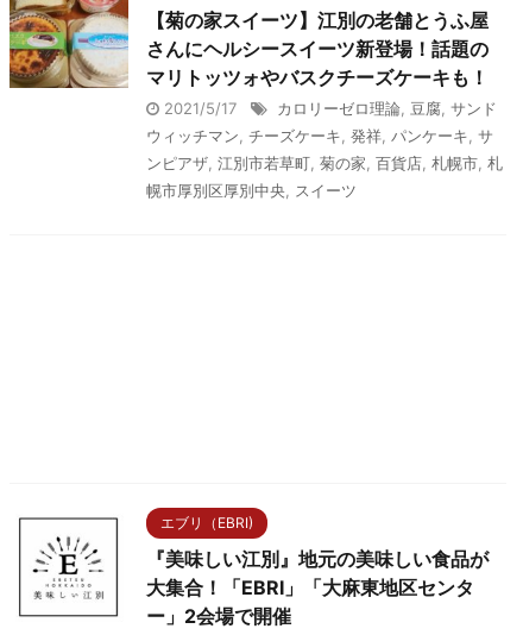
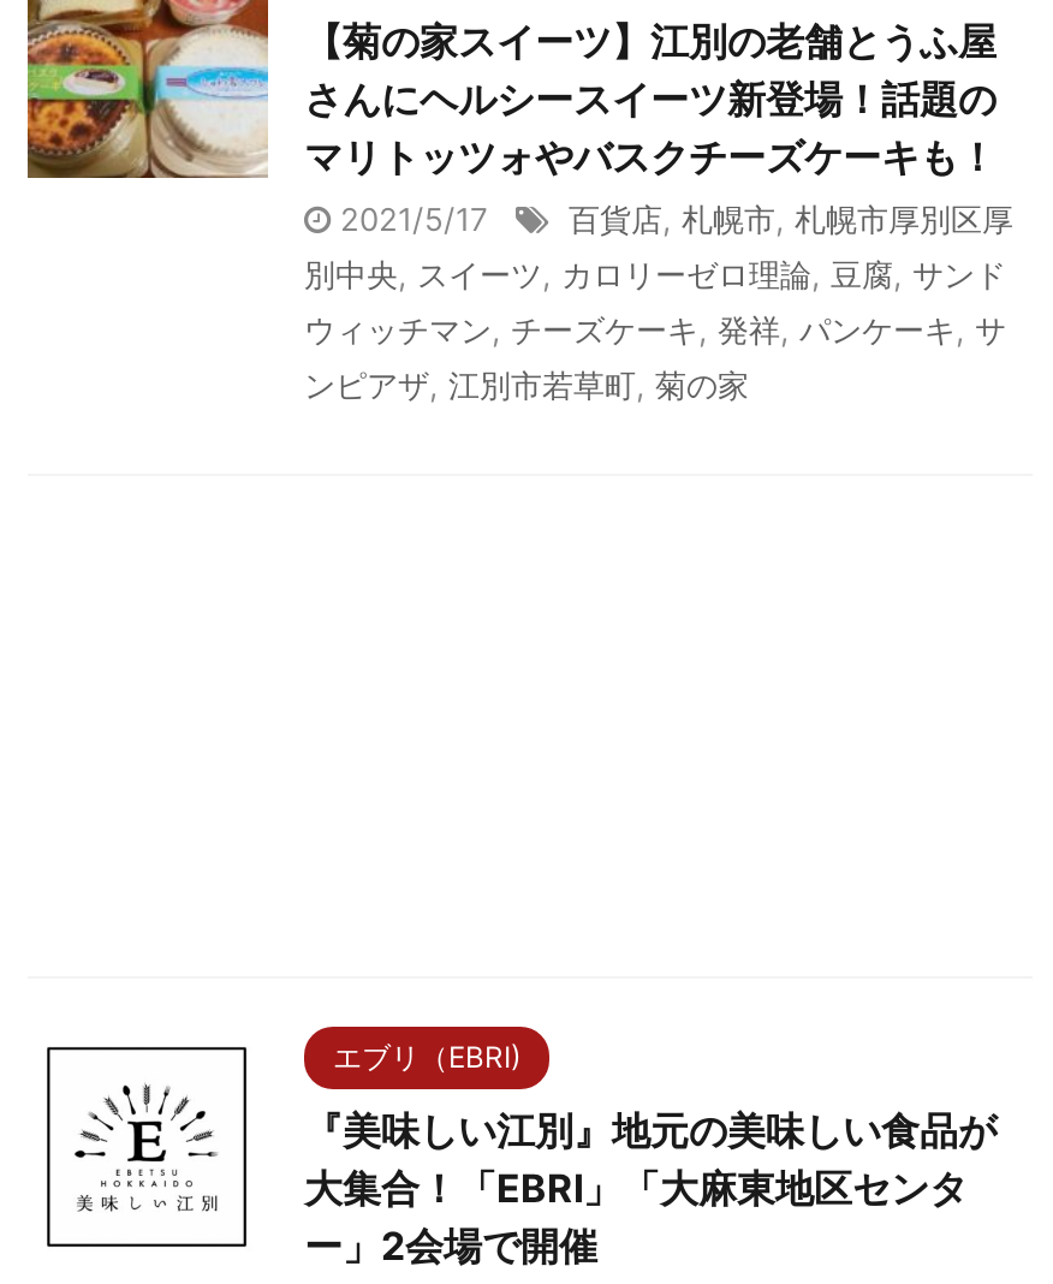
[277,99,497,118] カロリーゼロ理論,豆腐,サンド -> [304,200,1013,294] 百貨店,札幌市,札幌市厚別区厚 | 別中央,スイーツ,カロリーゼロ理論,豆腐,サンド
moved [146,126,493,145] -> [304,311,1006,349]: ウィッチマン,チーズケーキ,発祥,パンケーキ,サ
[146,154,503,200] ンピアザ,江別市若草町,菊の家,百貨店,札幌市,札 | 幌市厚別区厚別中央,スイーツ -> [304,366,749,405] ンピアザ,江別市若草町,菊の家

